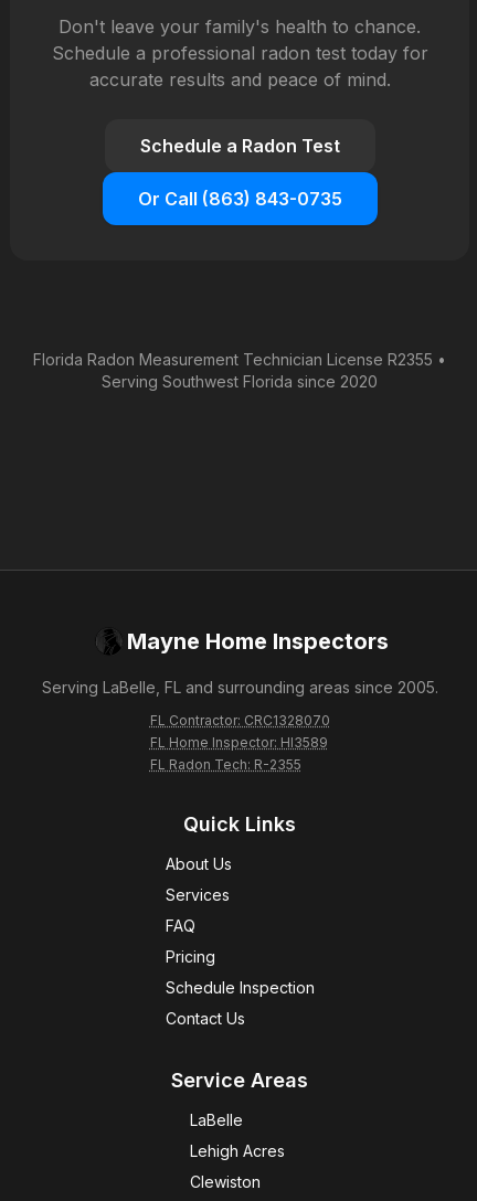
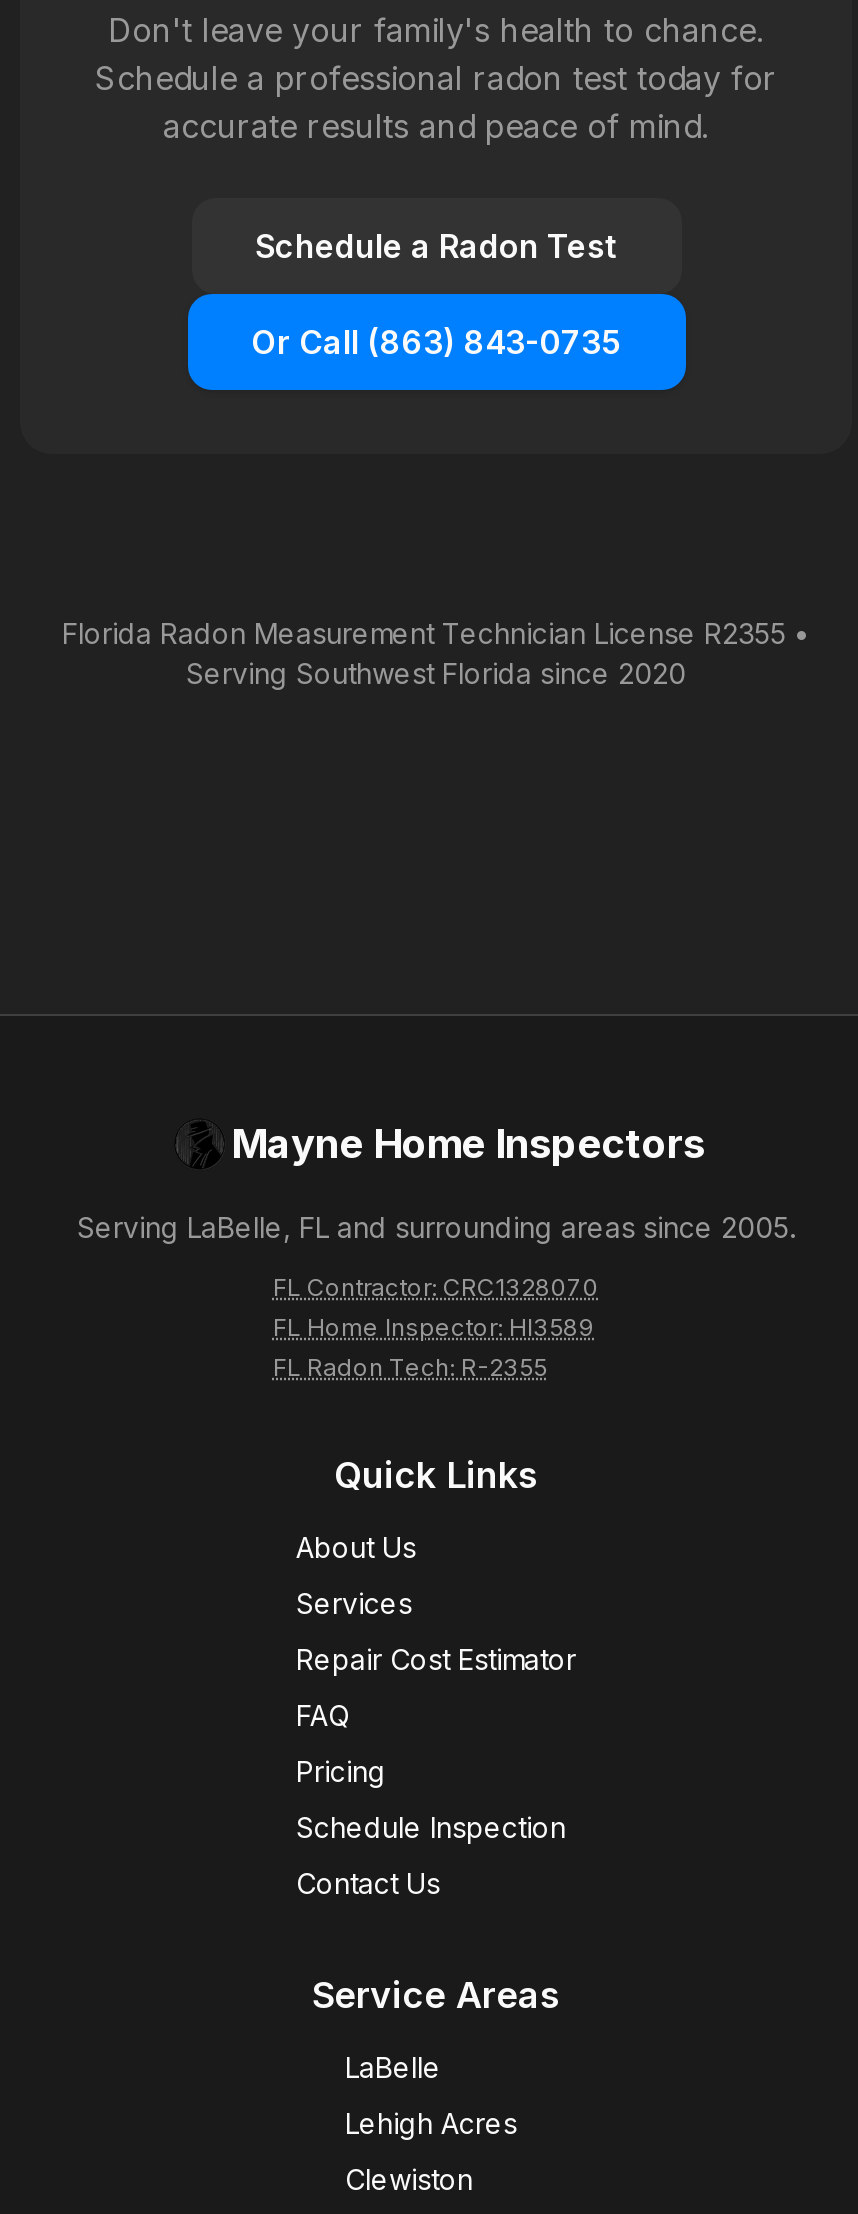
none -> [296,1642,576,1676] Repair Cost Estimator

